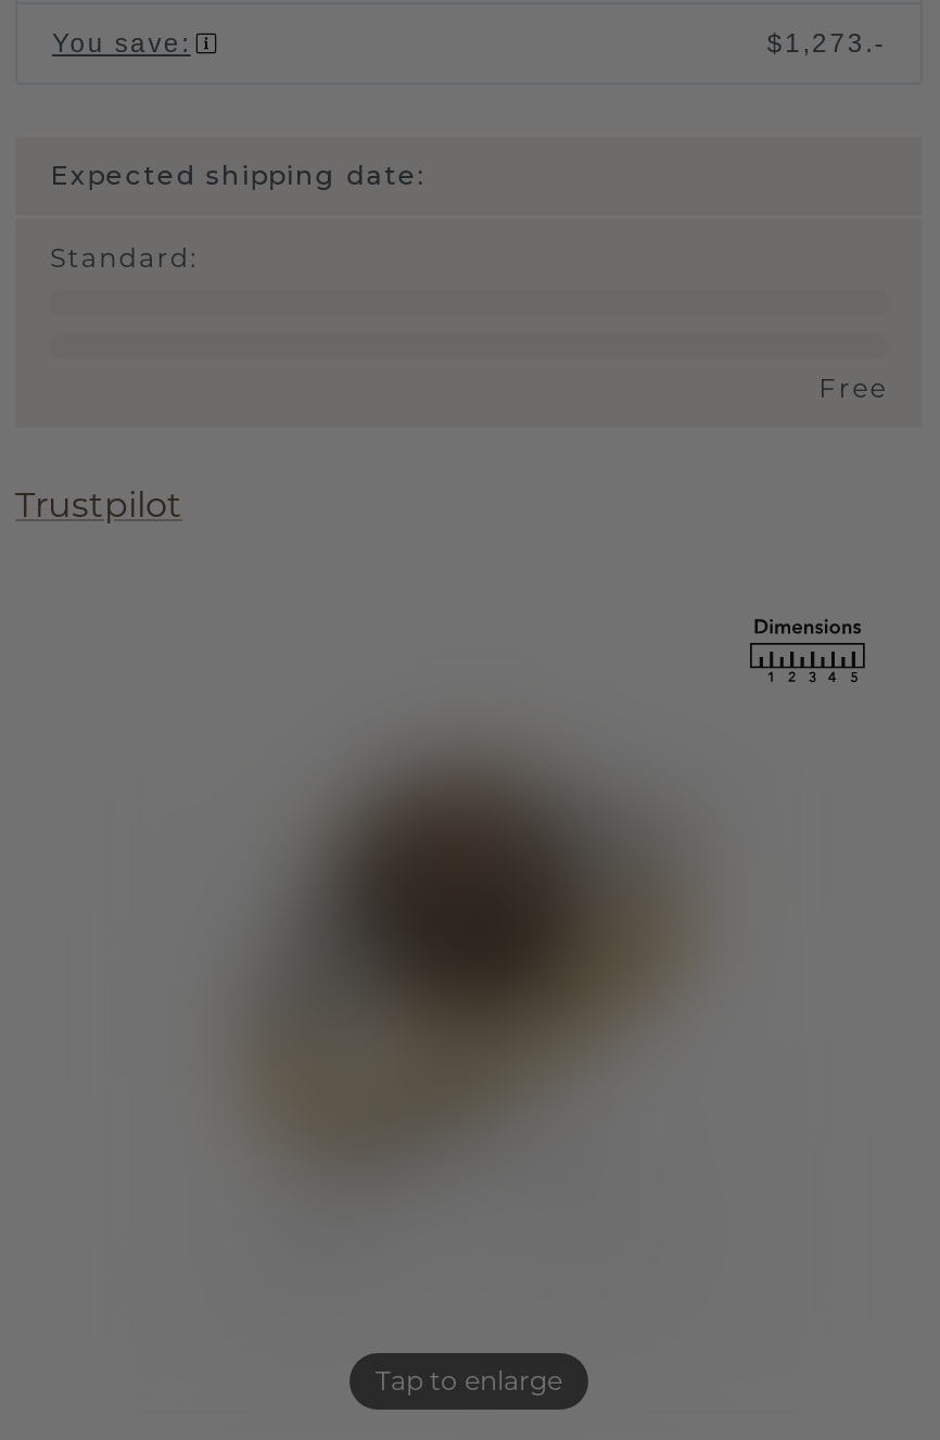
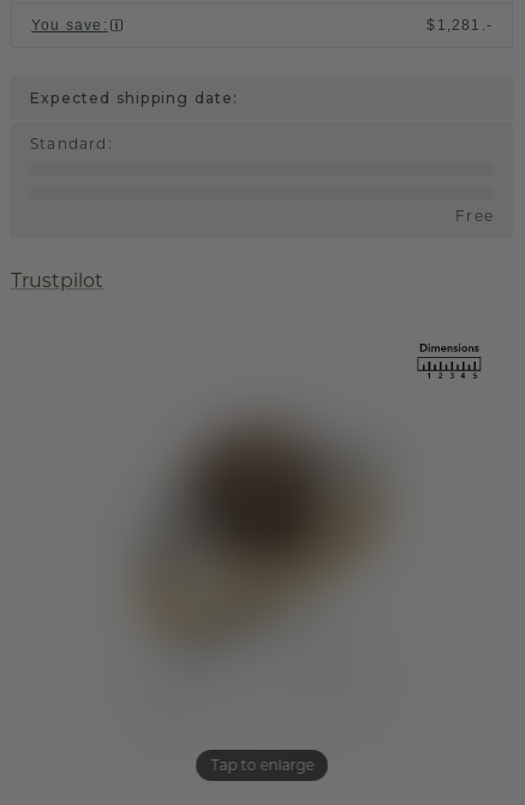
[767,28,886,59] $1,273.- -> [427,17,493,34] $1,281.-

